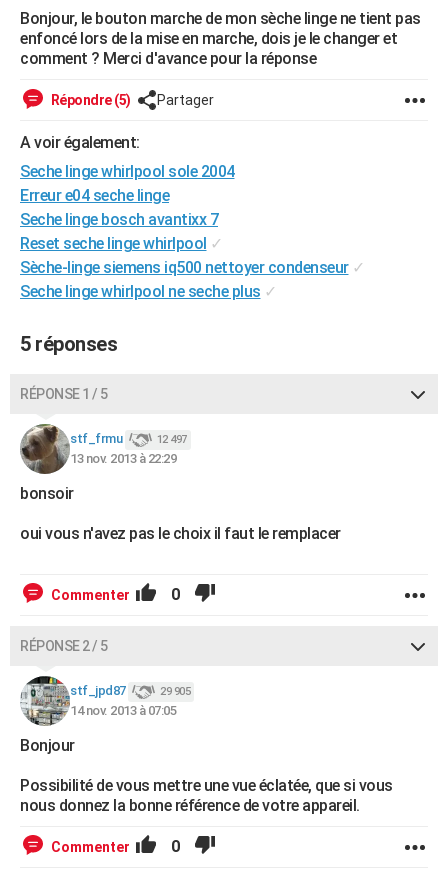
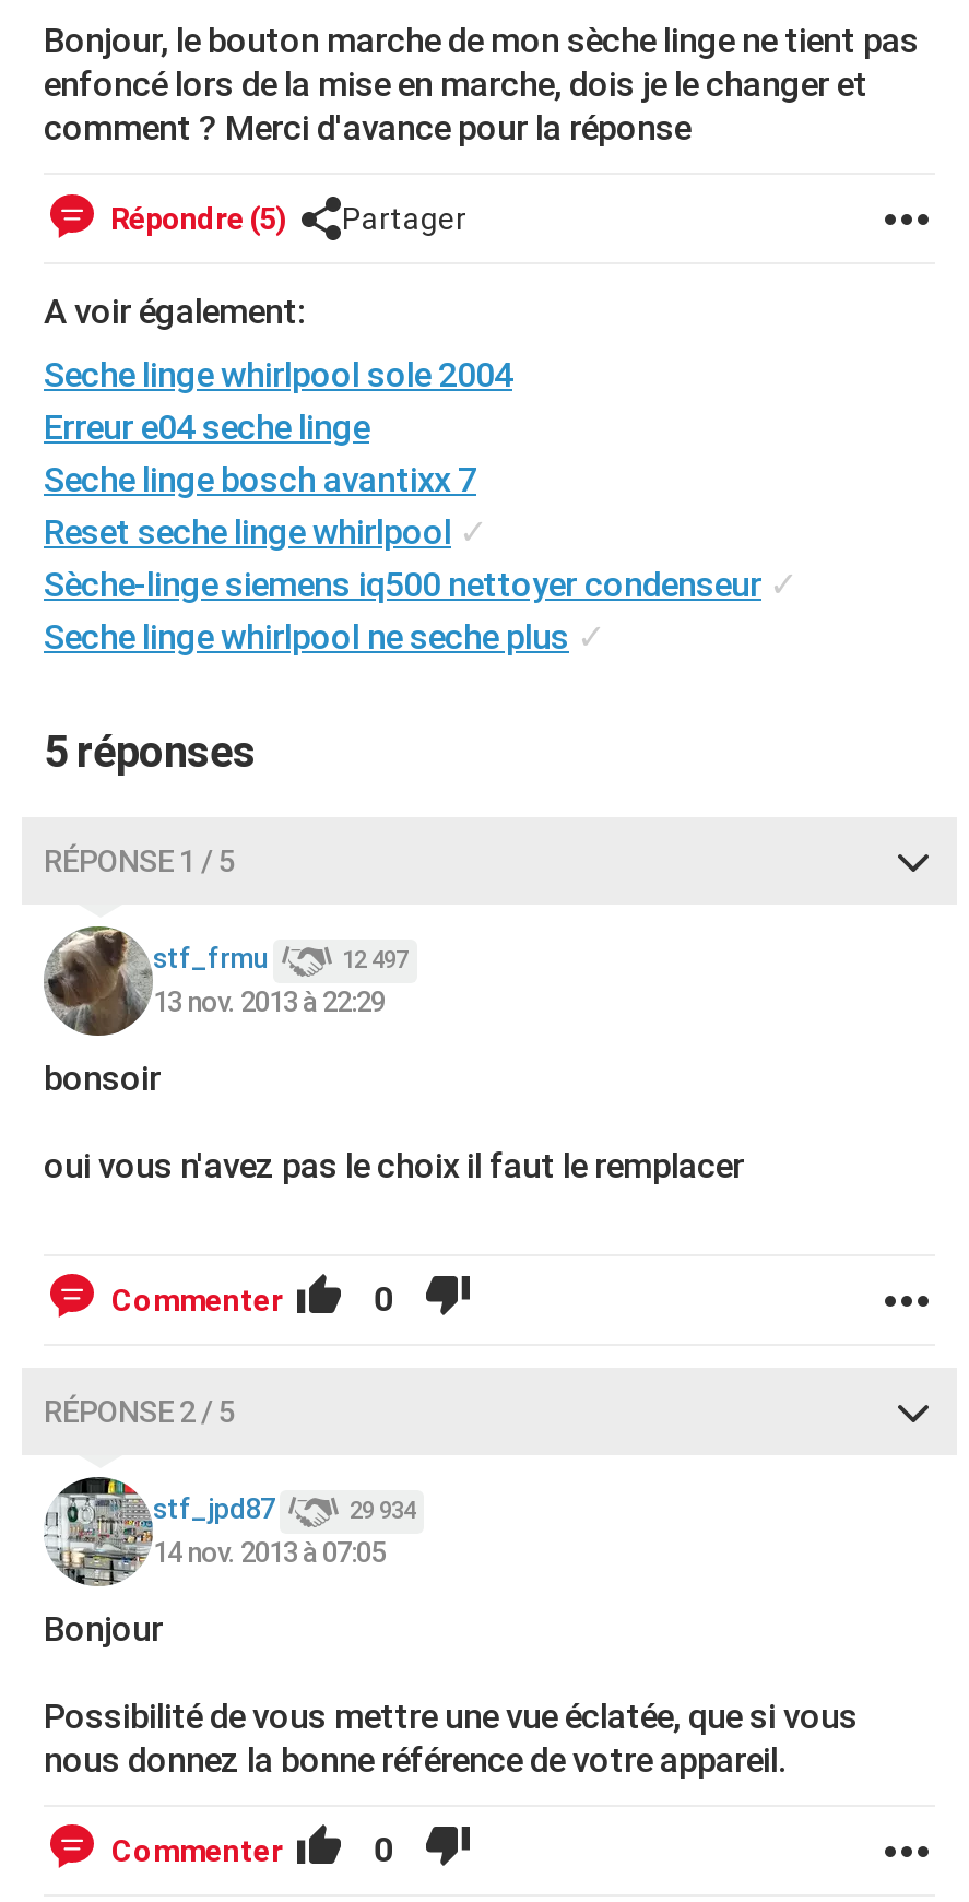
[160,685,190,698] 29 905 -> [350,1496,415,1525] 29 934

